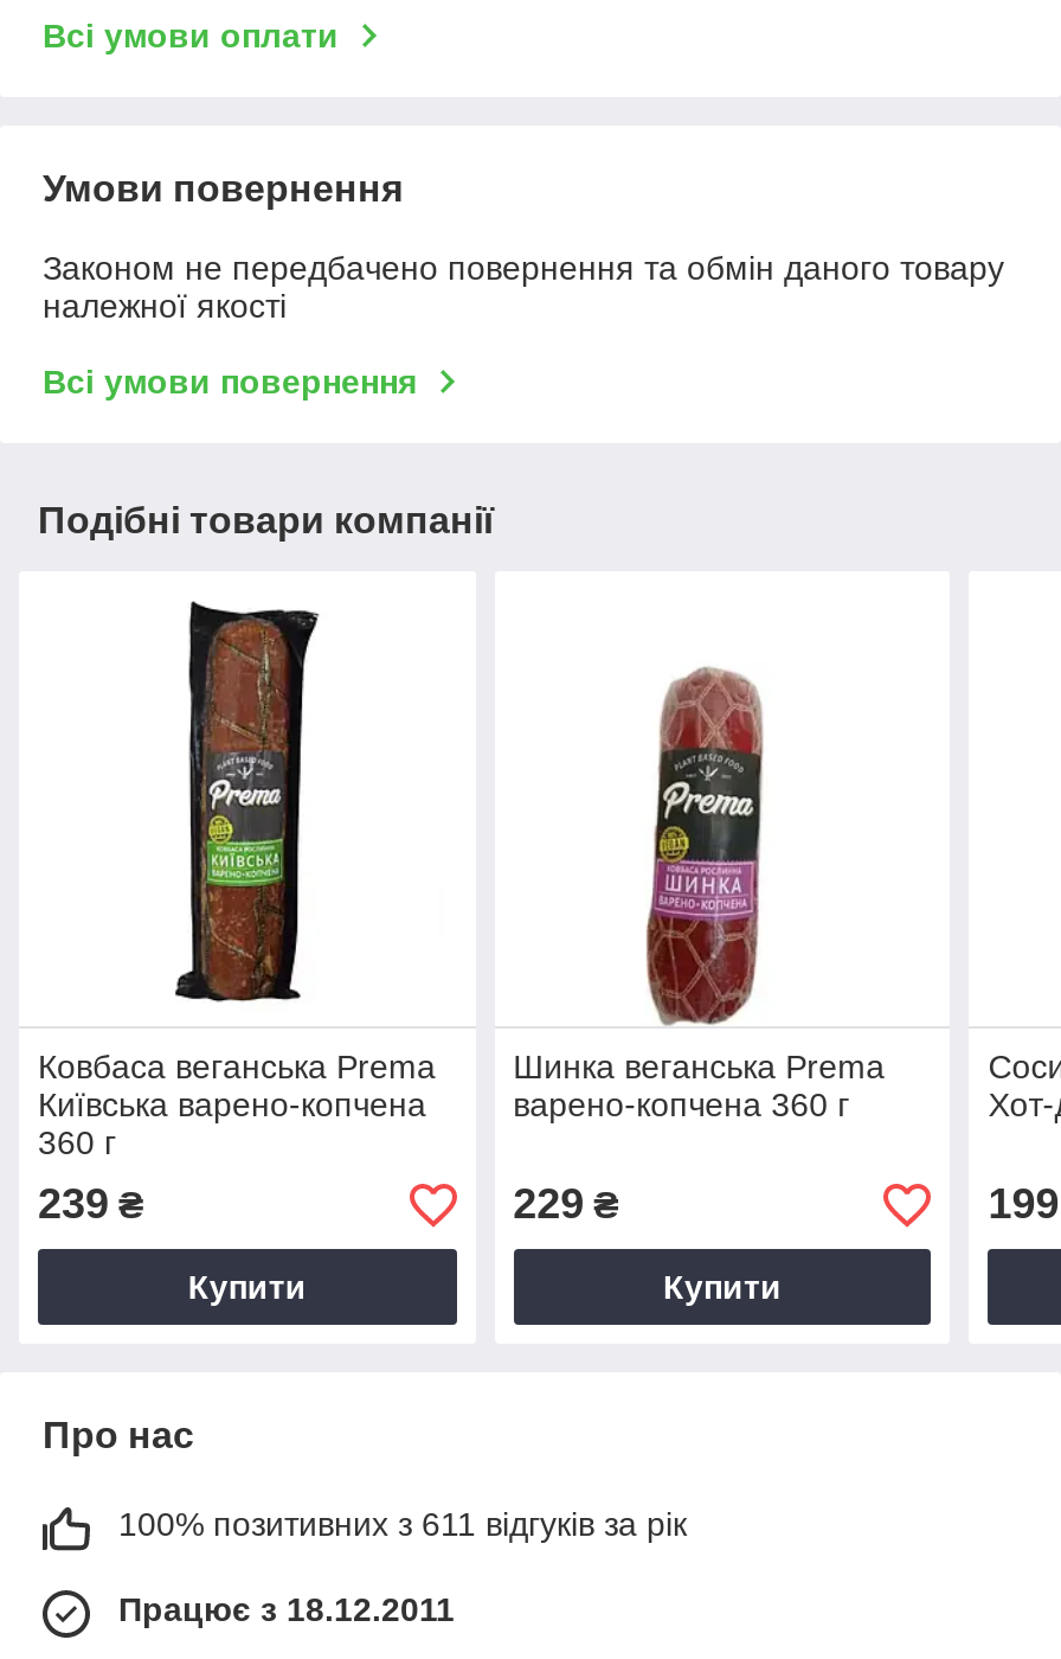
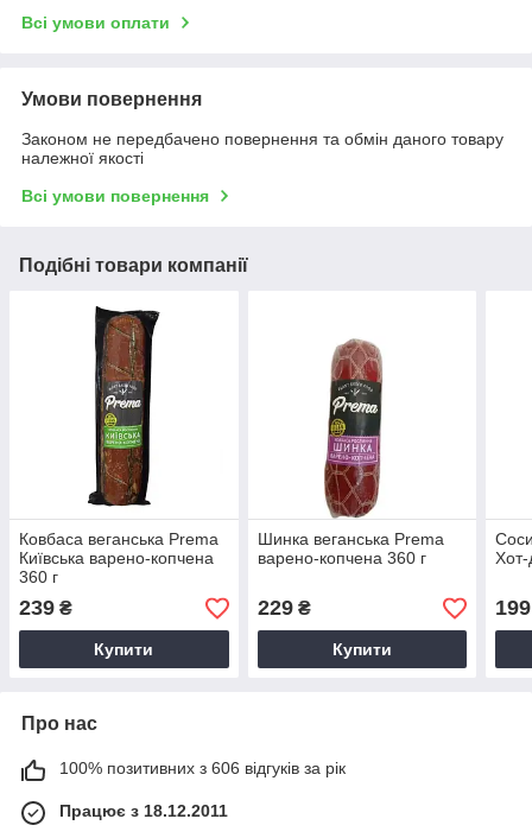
[118,1506,687,1544] 100% позитивних з 611 відгуків за рік -> [59,759,346,778] 100% позитивних з 606 відгуків за рік

